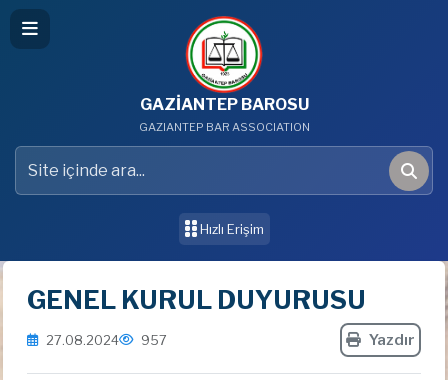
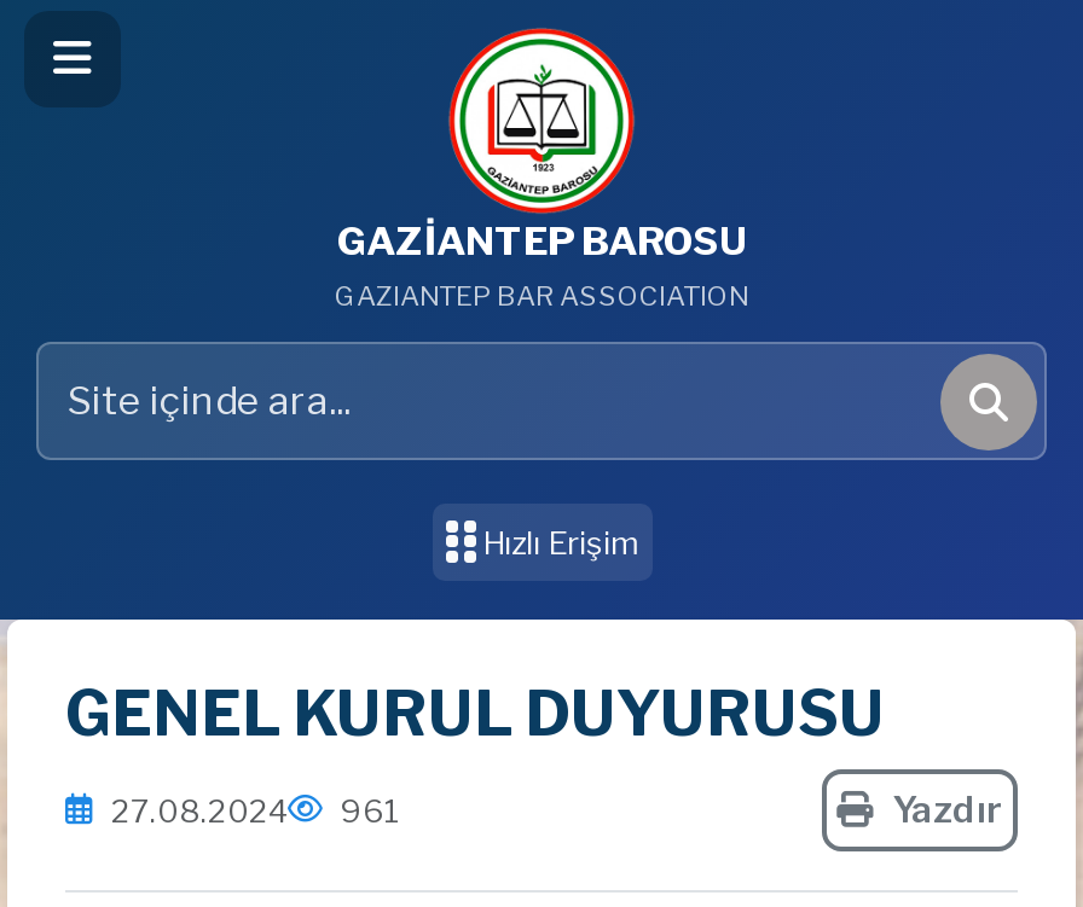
[46,332,167,347] 27.08.2024 957 -> [111,792,399,828] 27.08.2024 961

